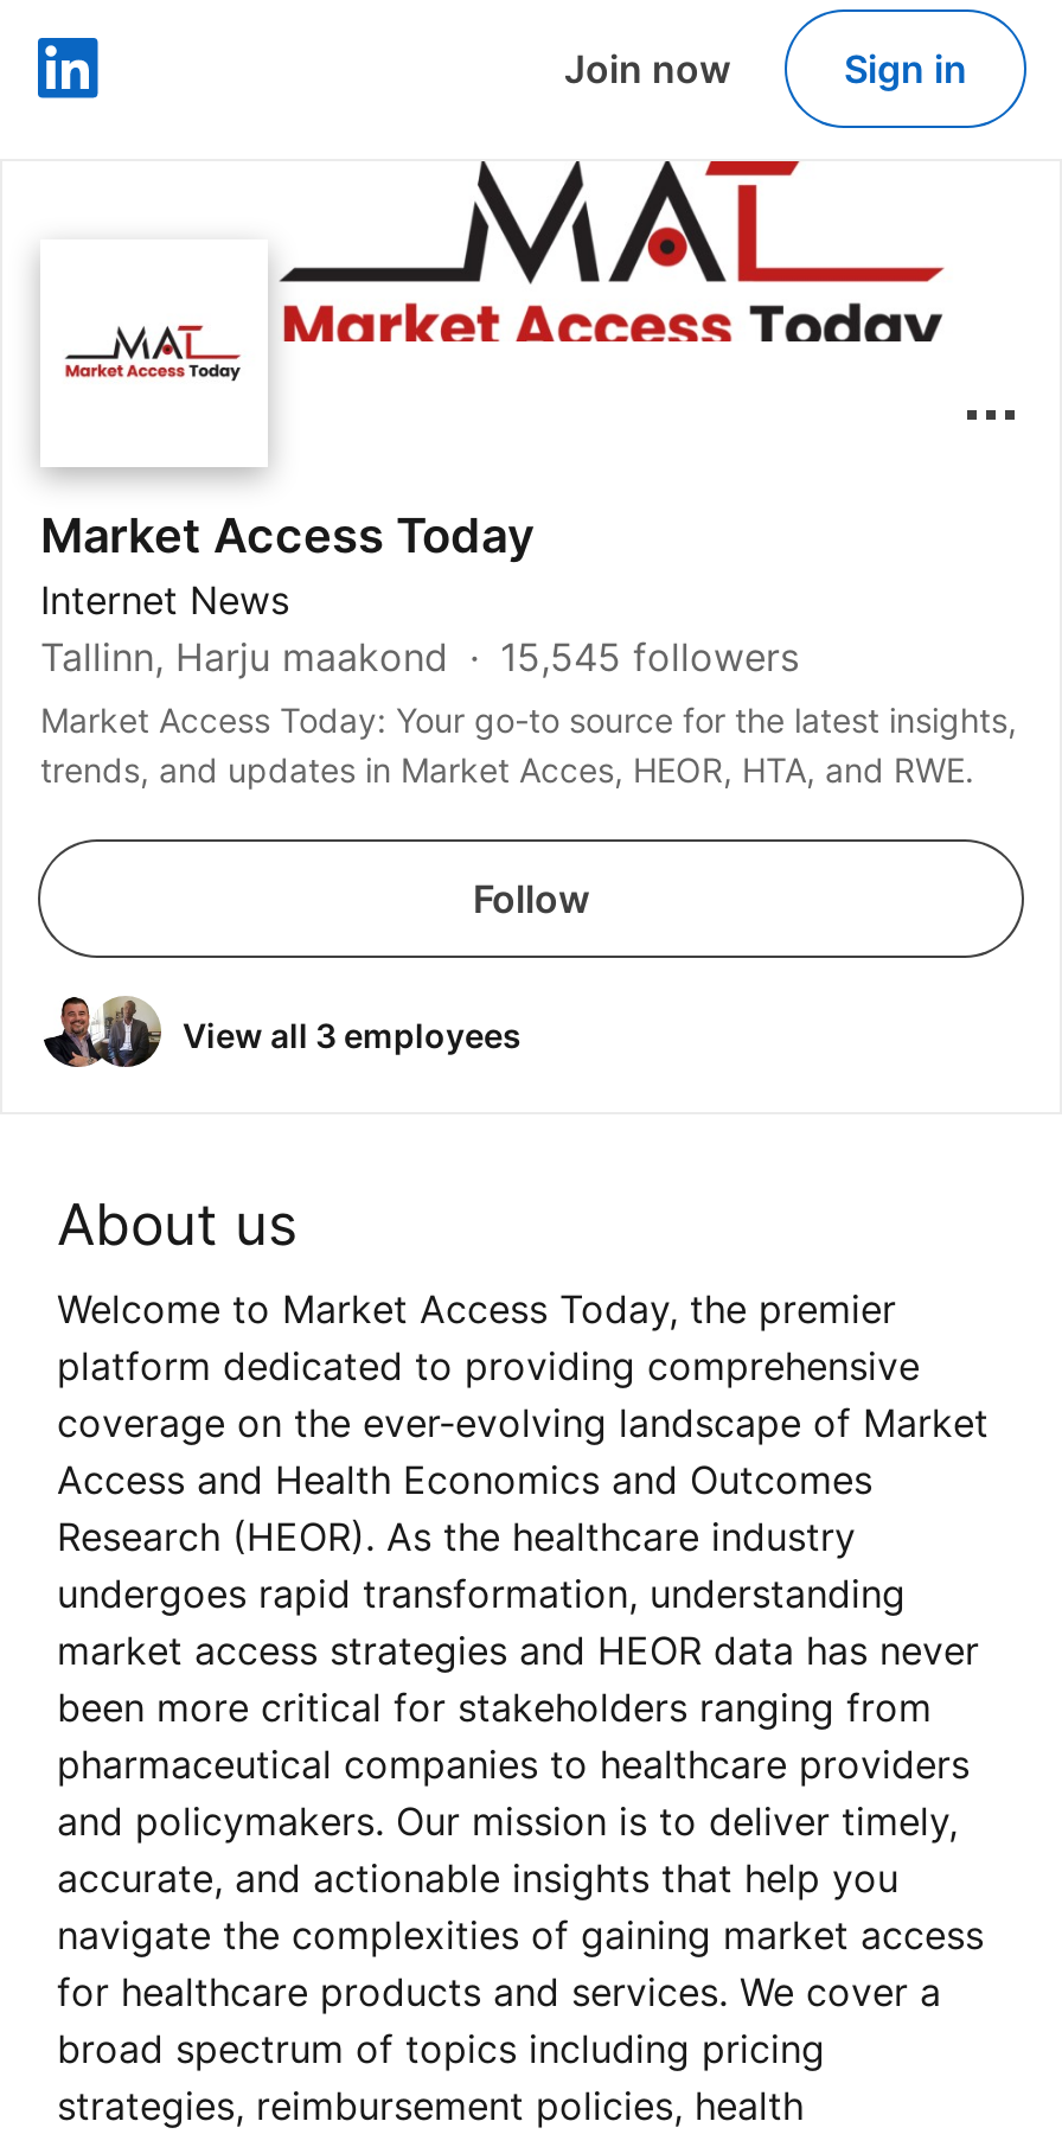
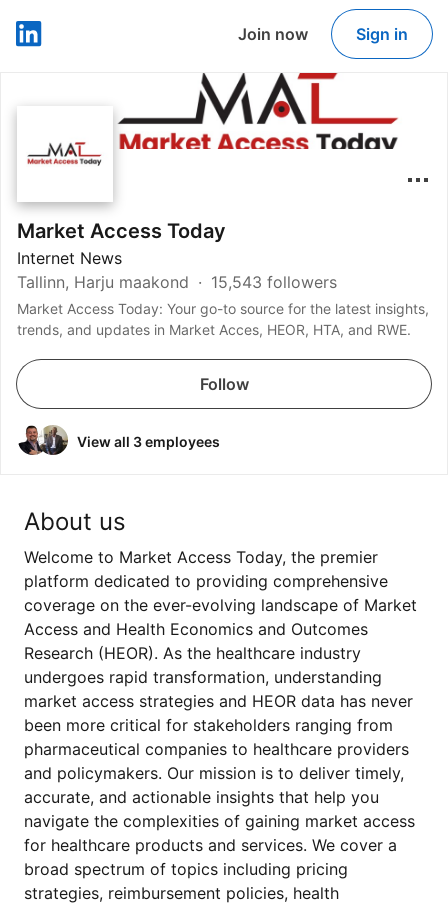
[40,633,799,681] Tallinn, Harju maakond 15,545 followers -> [17,272,337,292] Tallinn, Harju maakond 15,543 followers

